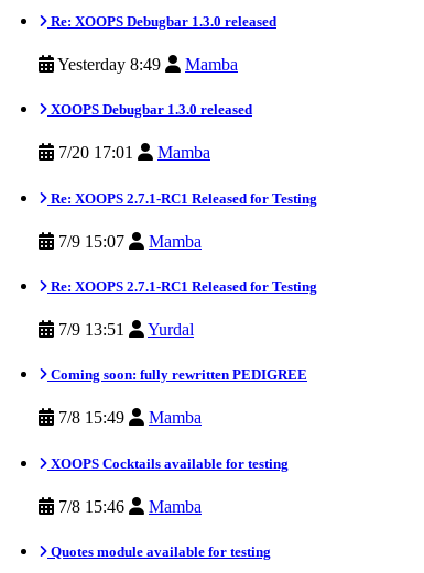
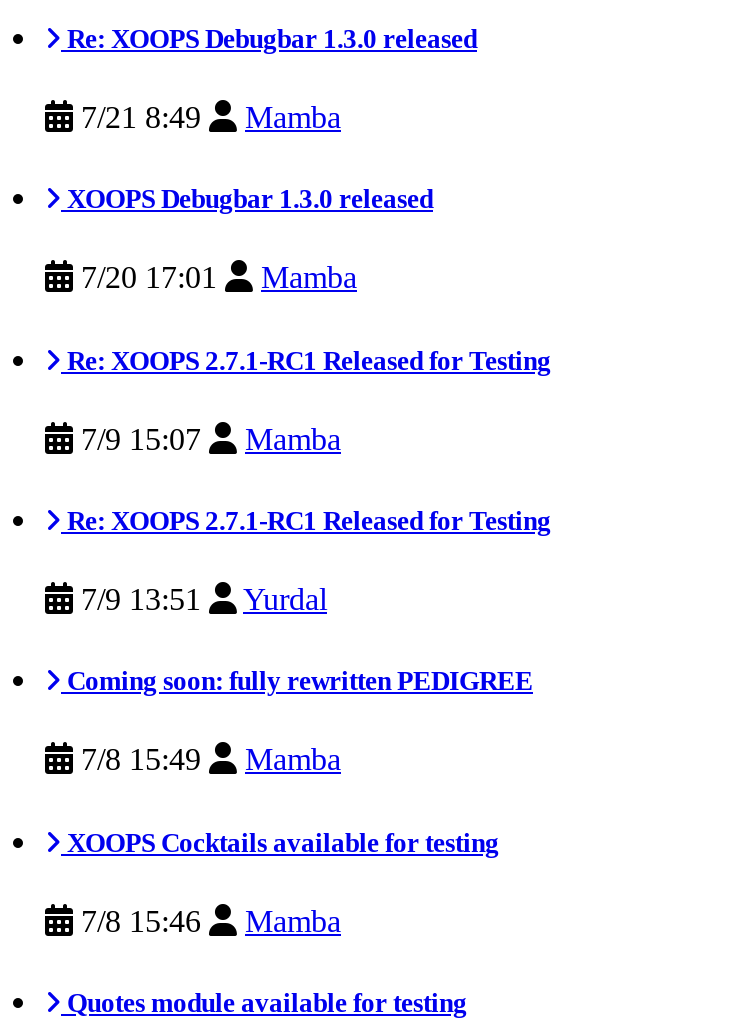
[54,55,238,74] Yesterday 8:49 Mamba -> [73,100,341,134] 7/21 8:49 Mamba

